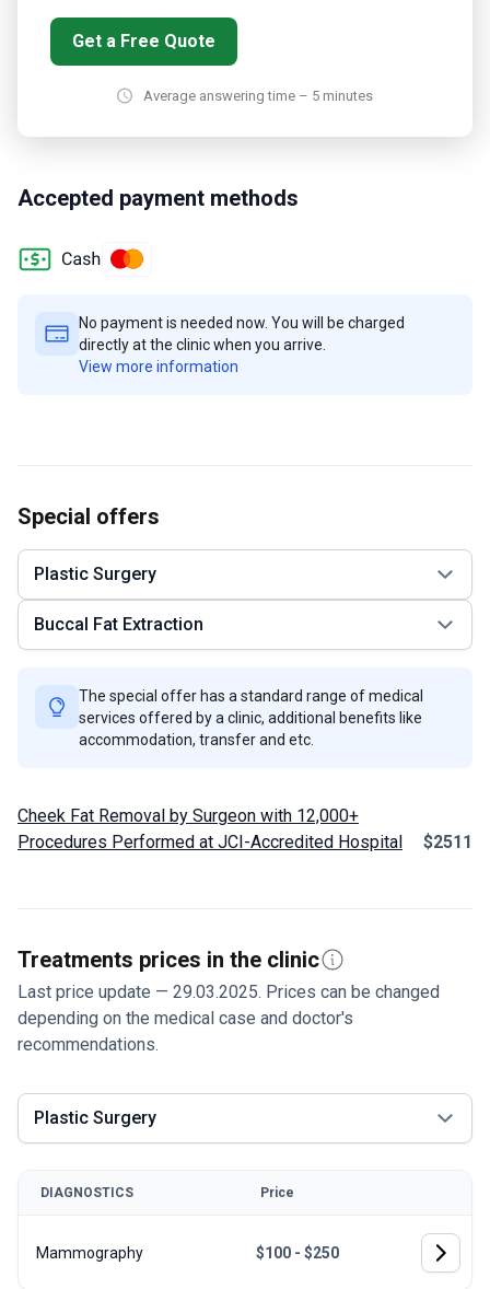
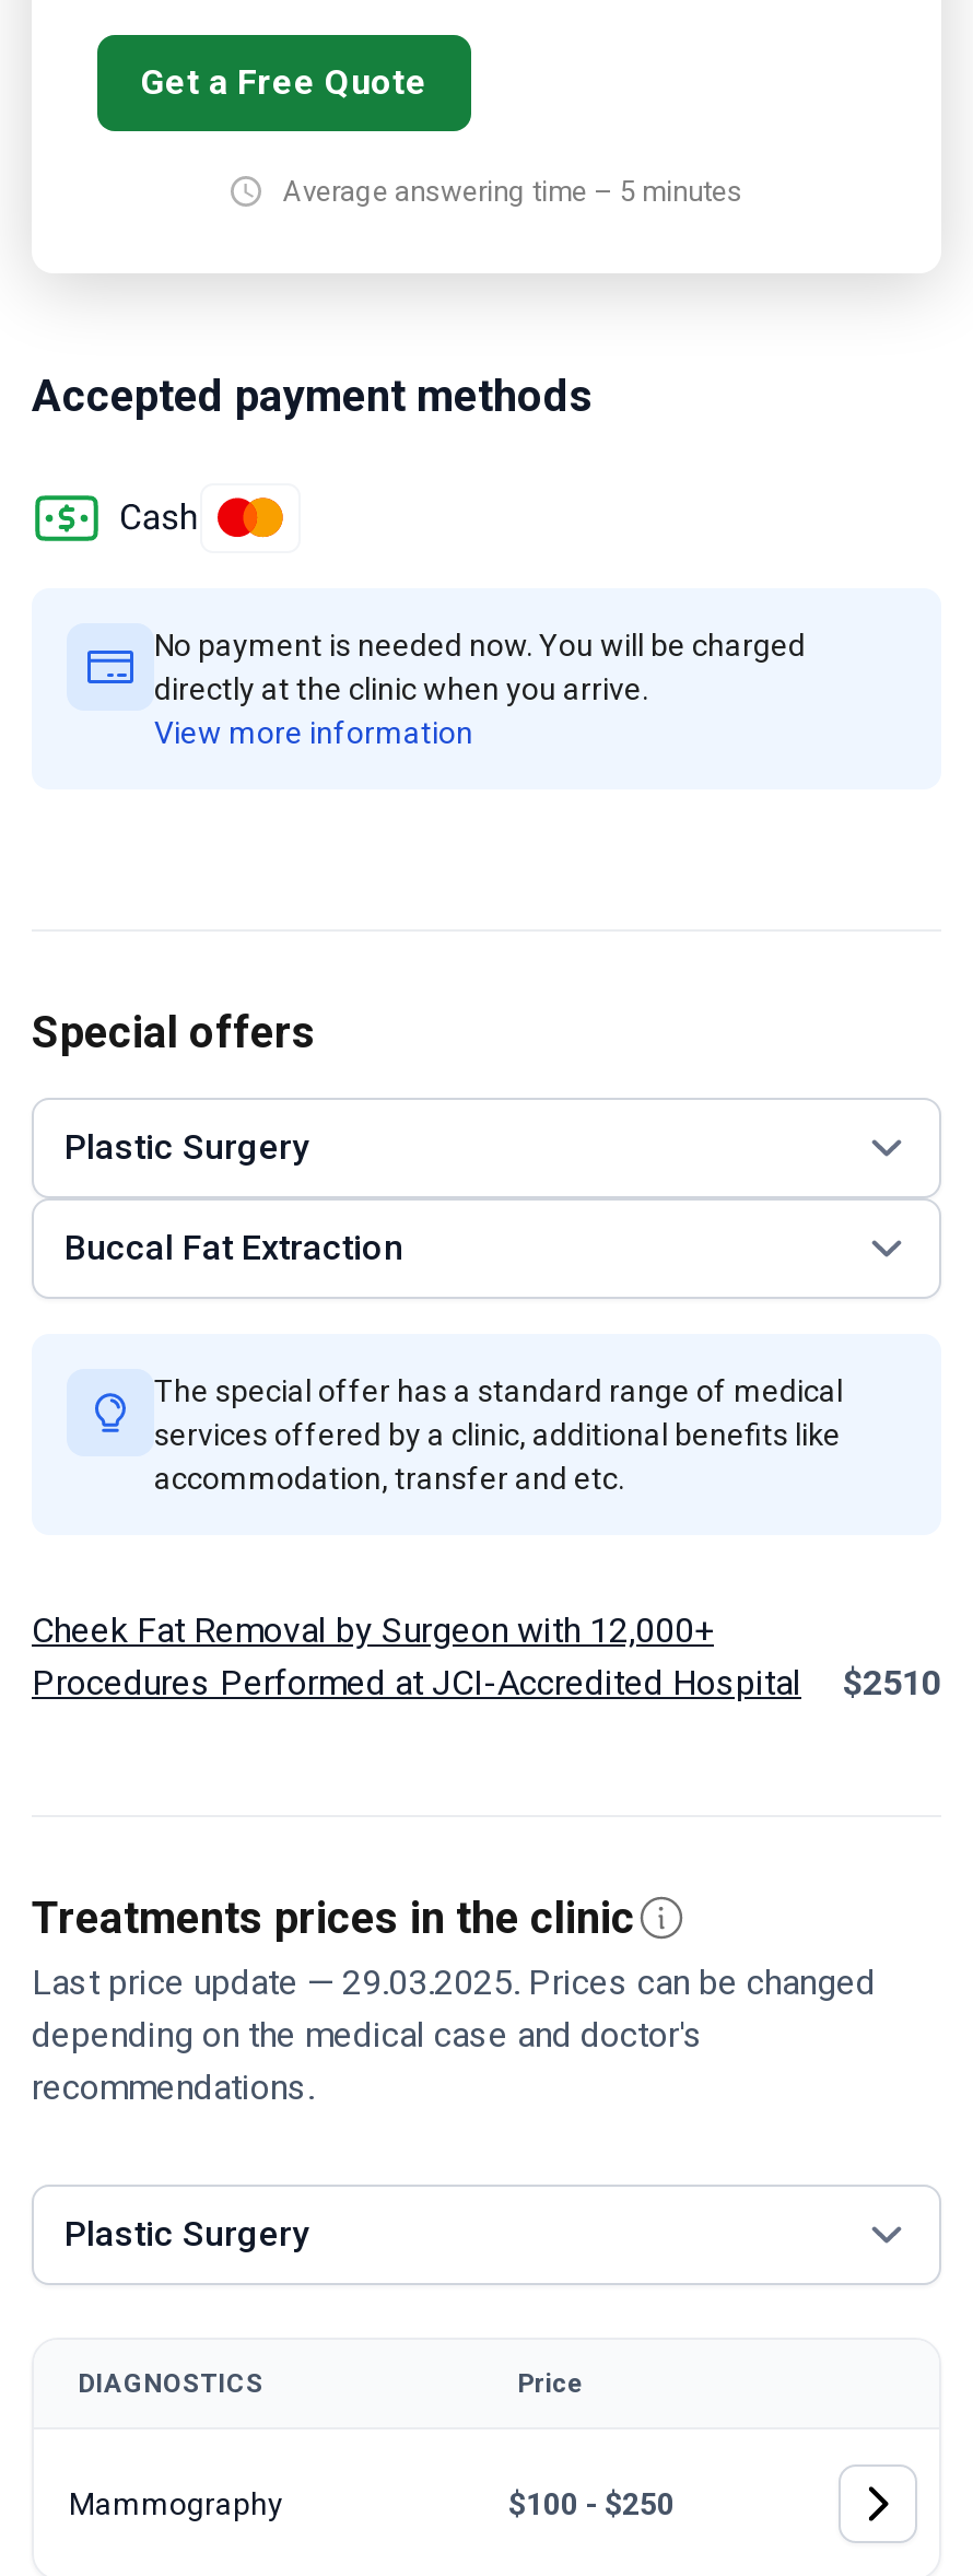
[17,832,472,853] Procedures Performed at JCI-Accredited Hospital $2511 -> [32,1663,941,1704] Procedures Performed at JCI-Accredited Hospital $2510

